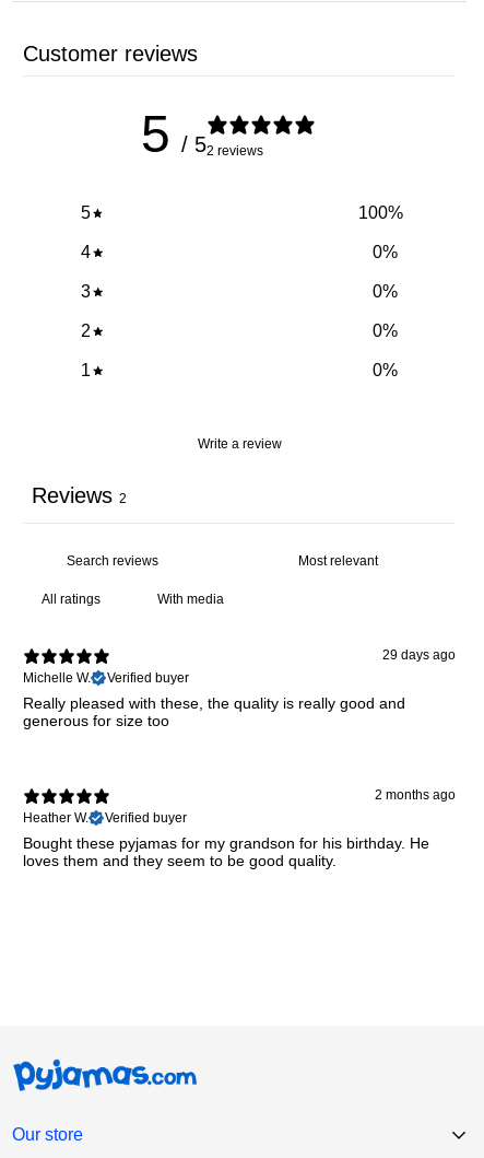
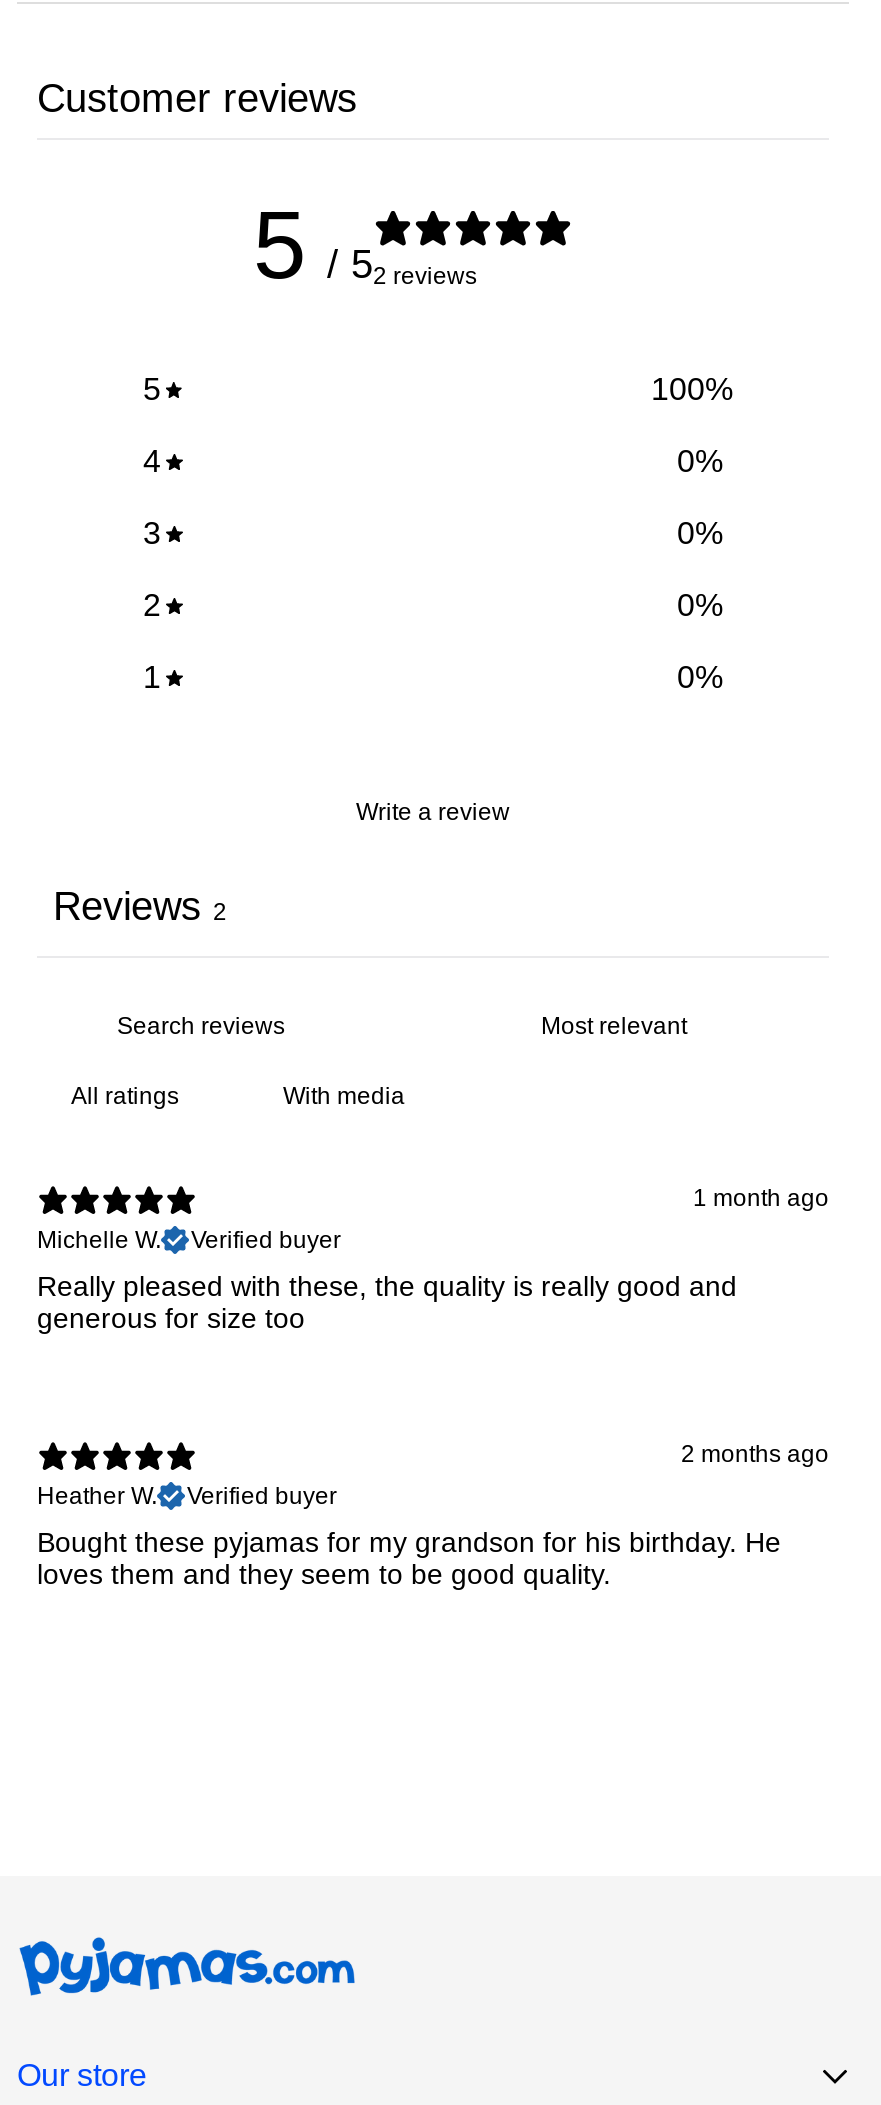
[382,648,456,663] 29 days ago -> [693,1185,829,1213] 1 month ago

